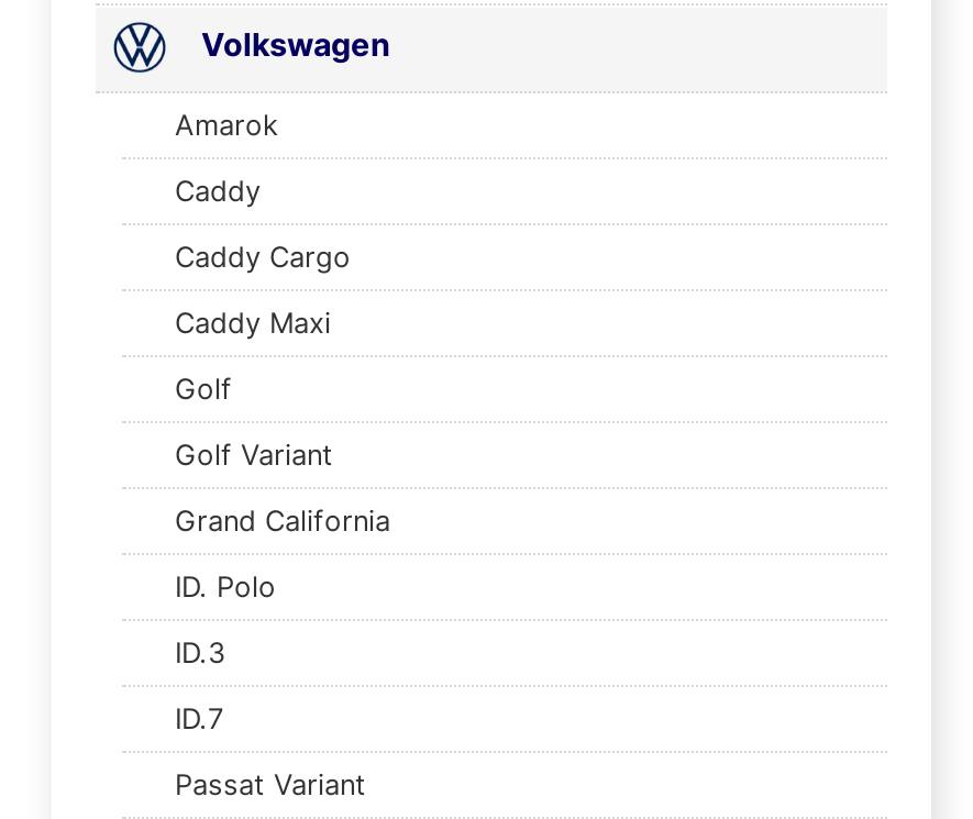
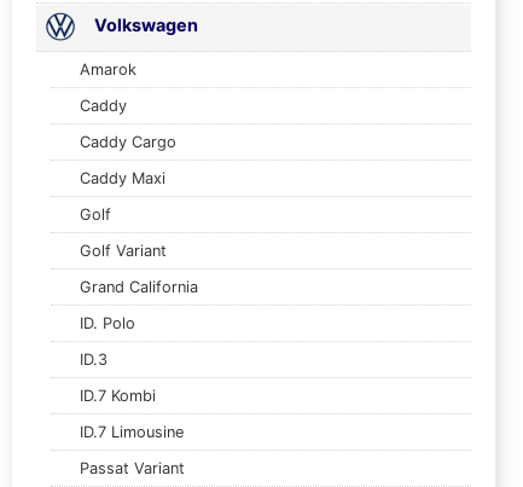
[175,703,223,736] ID.7 -> [80,387,184,441] ID.7 Kombi | ID.7 Limousine

